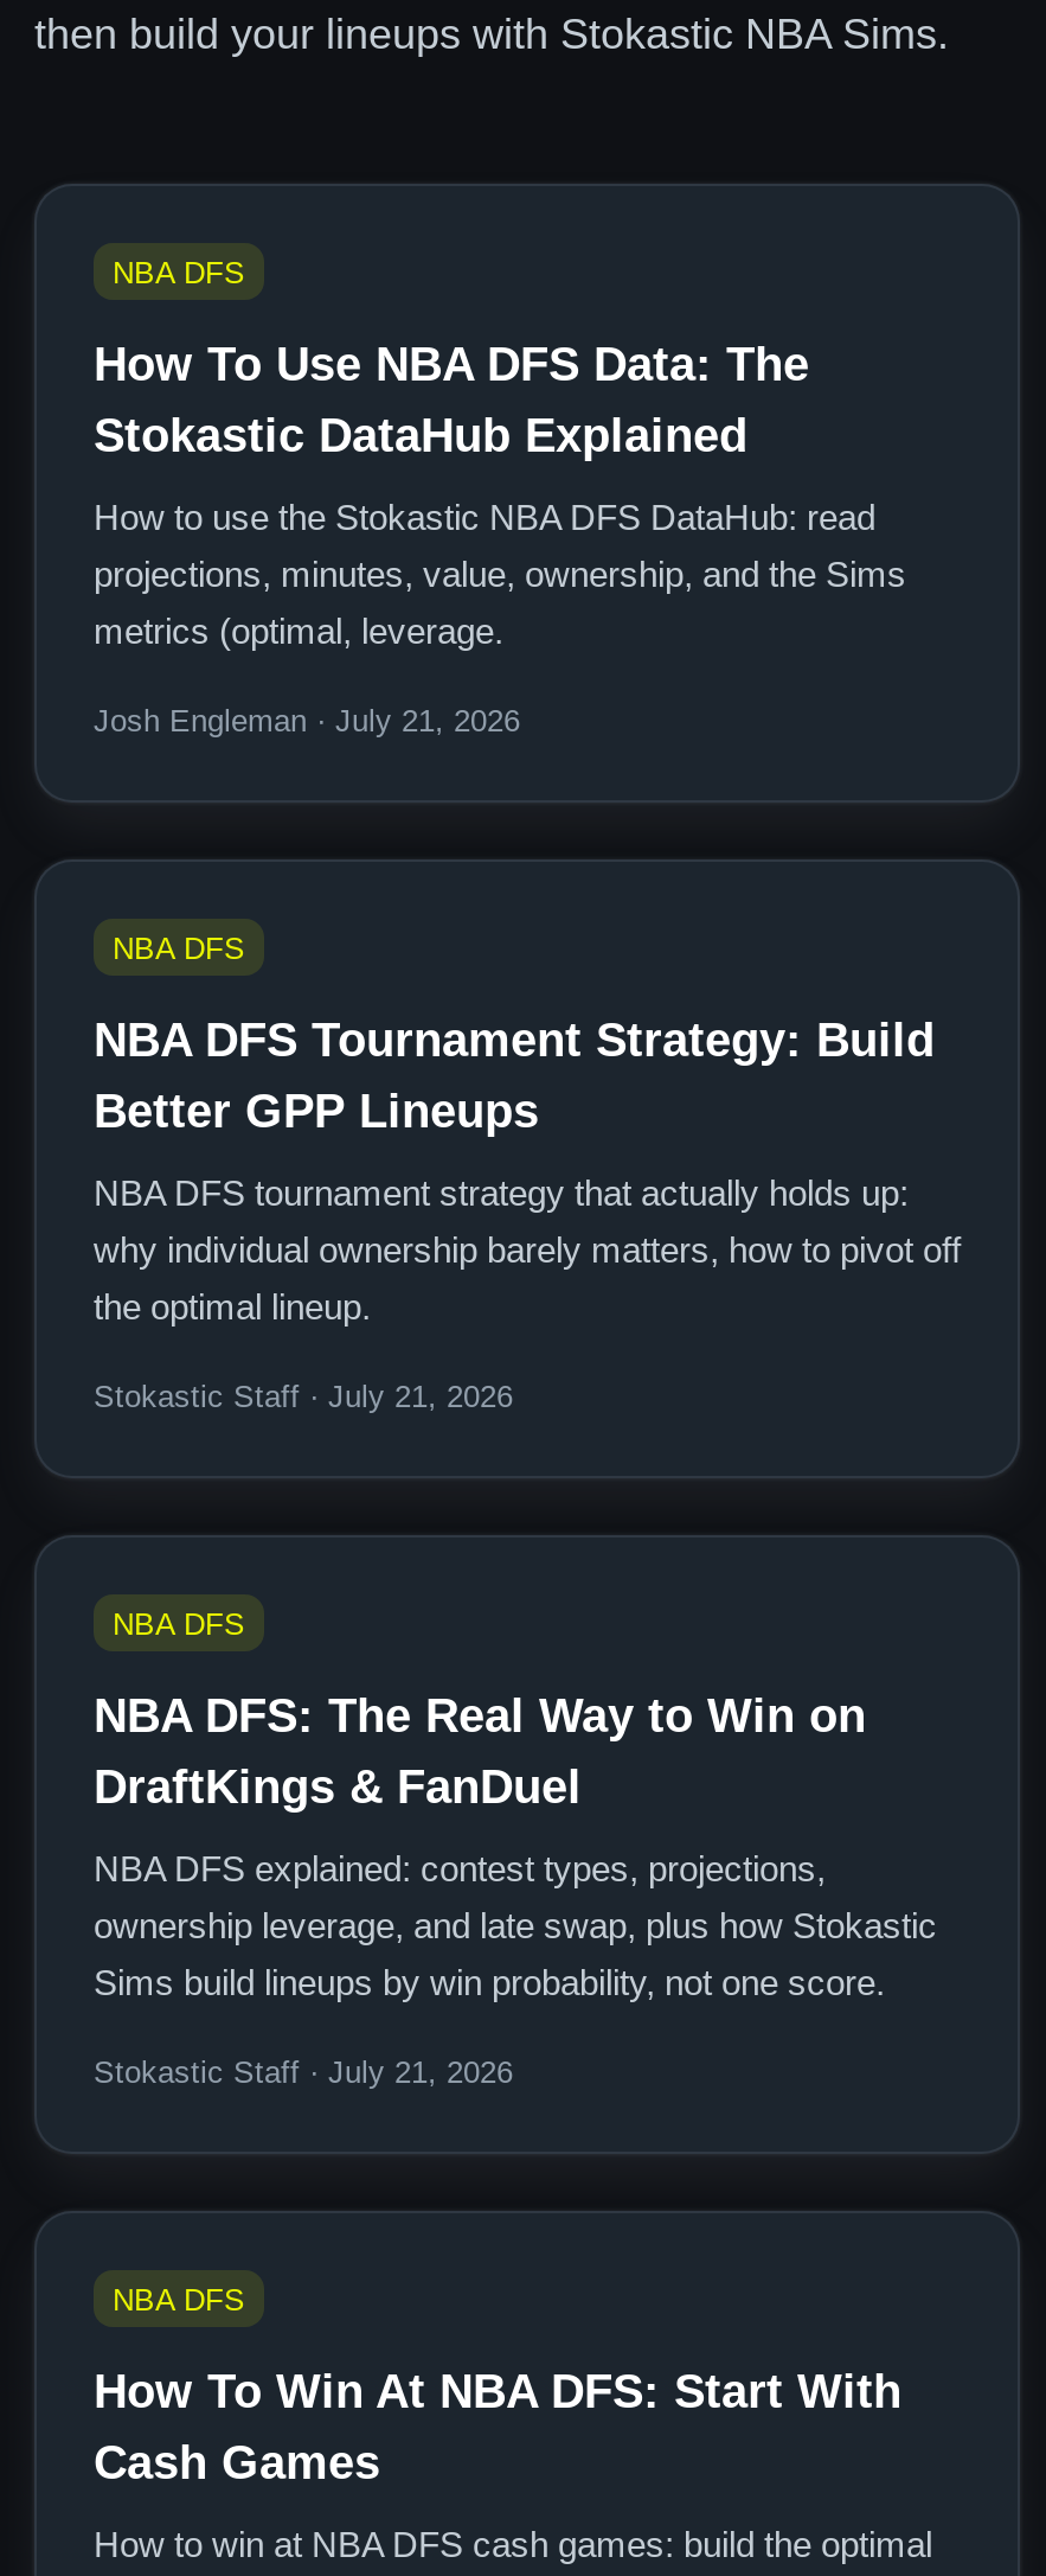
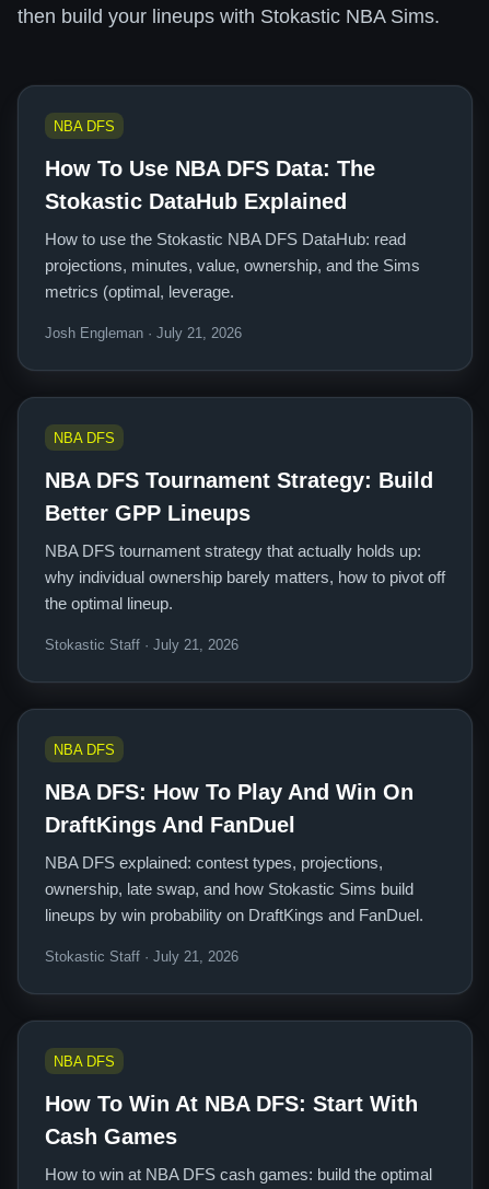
[94,1689,866,1741] NBA DFS: The Real Way to Win on -> [45,780,414,804] NBA DFS: How To Play And Win On
[94,1760,582,1813] DraftKings & FanDuel -> [45,813,295,837] DraftKings And FanDuel
[94,1905,937,2002] ownership leverage, and late swap, plus how Stokastic | Sims build lineups by win probability, not one score. -> [45,879,423,924] ownership, late swap, and how Stokastic Sims build | lineups by win probability on DraftKings and FanDuel.

